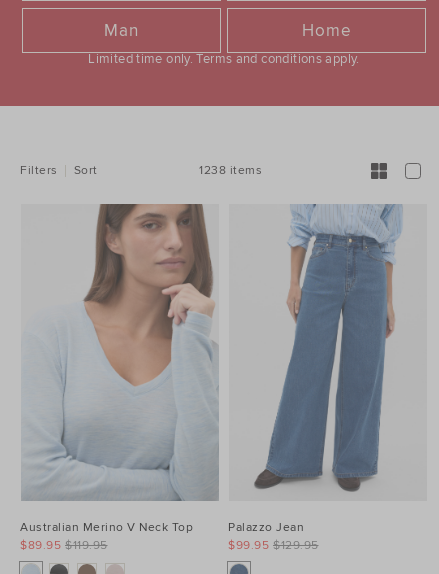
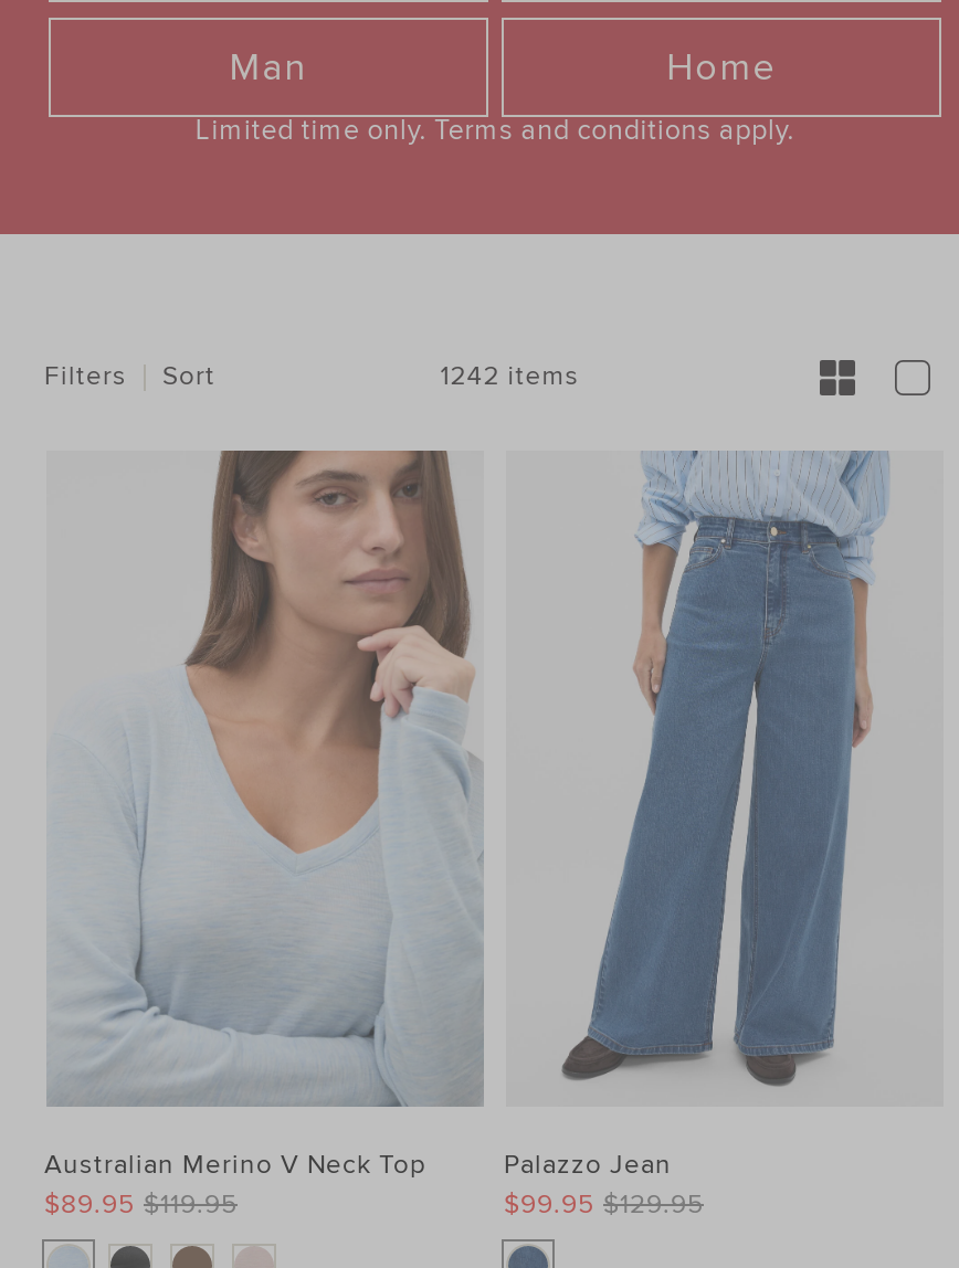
[199,163,262,178] 1238 items -> [440,360,579,393] 1242 items

